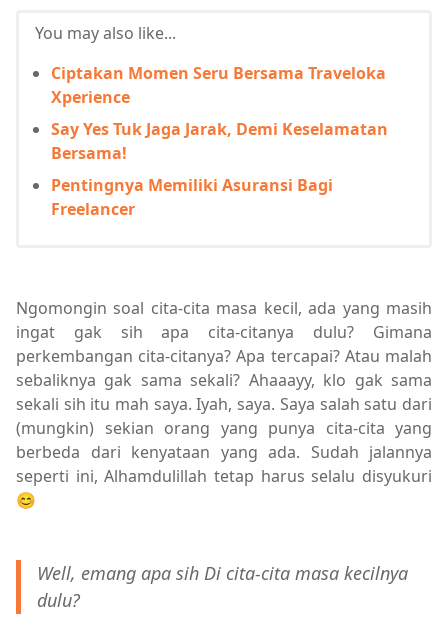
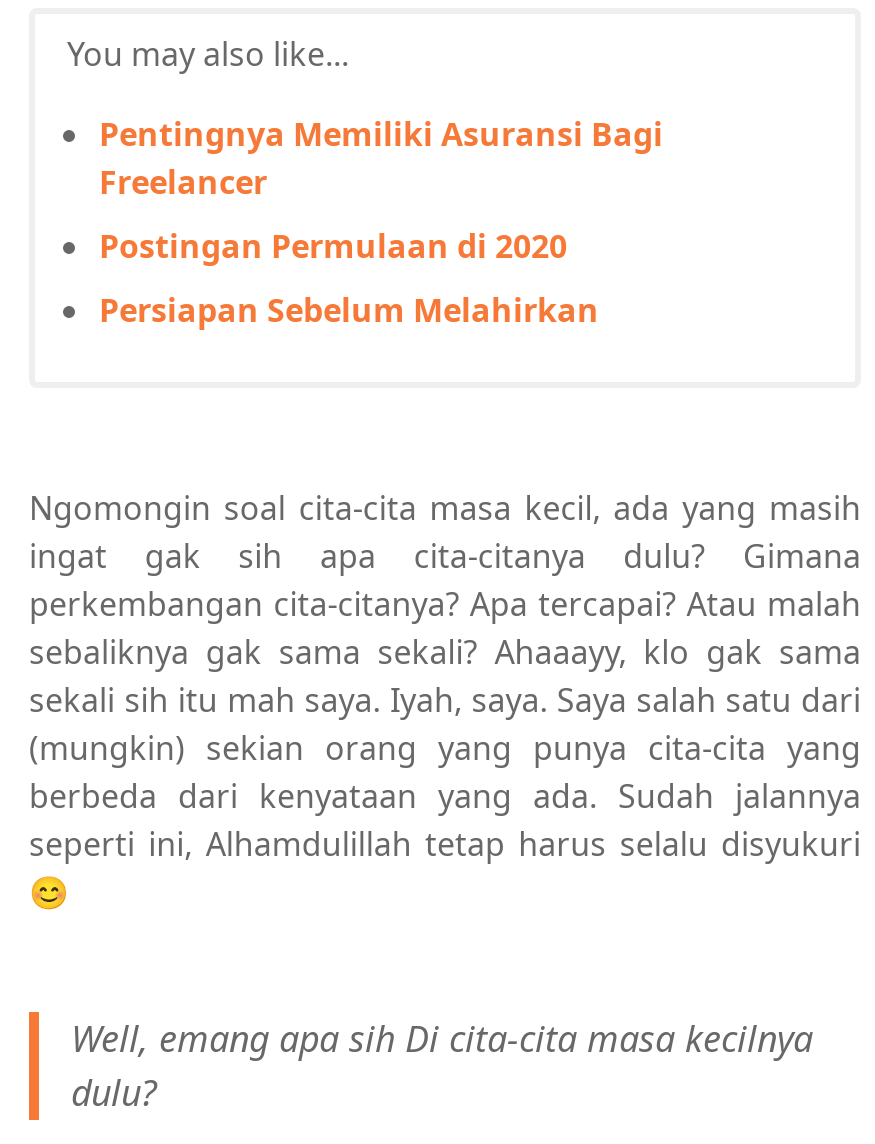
[51,61,388,163] Ciptakan Momen Seru Bersama Traveloka | Xperience | Say Yes Tuk Jaga Jarak, Demi Keselamatan | Bersama! -> none
moved [51,173,333,219] -> [99,111,663,203]: Pentingnya Memiliki Asuransi Bagi | Freelancer
none -> [99,223,599,331] Postingan Permulaan di 2020 | Persiapan Sebelum Melahirkan

